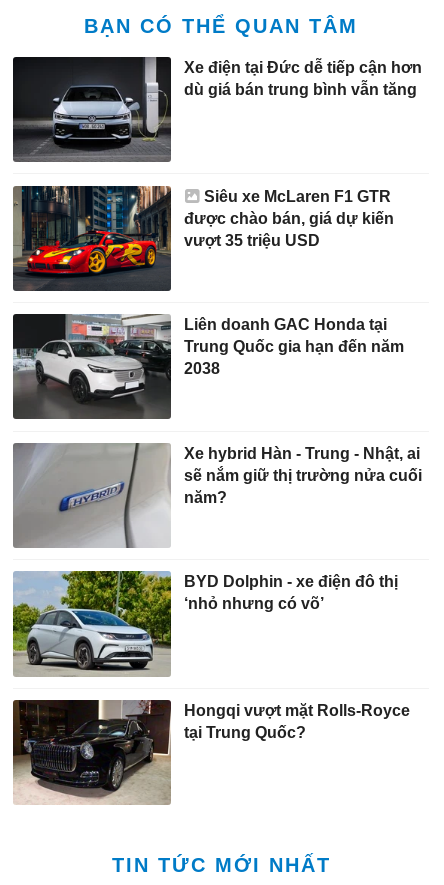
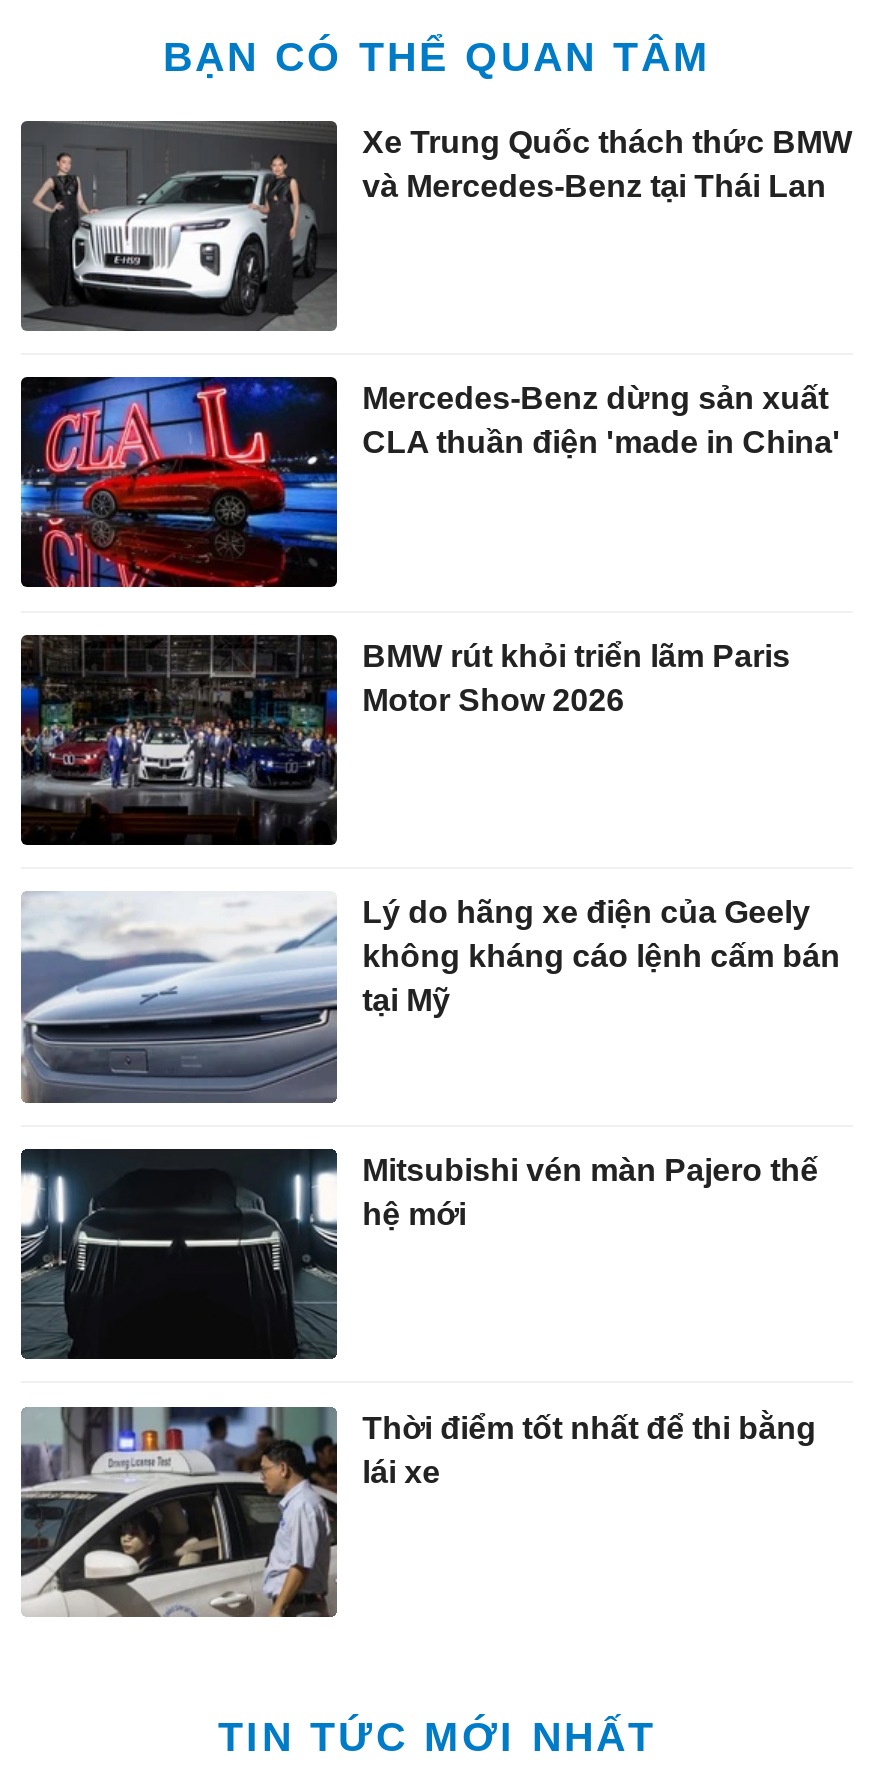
[13,57,422,160] [image] | Xe điện tại Đức dễ tiếp cận hơn | dù giá bán trung bình vẫn tăng -> [21,122,852,328] [image] | Xe Trung Quốc thách thức BMW | và Mercedes-Benz tại Thái Lan
[12,185,394,292] [image] | Siêu xe McLaren F1 GTR | được chào bán, giá dự kiến | vượt 35 triệu USD -> [19,374,840,590] [image] | Mercedes-Benz dừng sản xuất | CLA thuần điện 'made in China'
[12,313,404,418] [image] | Liên doanh GAC Honda tại | Trung Quốc gia hạn đến năm | 2038 -> [19,632,790,844] [image] | BMW rút khỏi triển lãm Paris | Motor Show 2026
[13,442,422,548] [image] | Xe hybrid Hàn - Trung - Nhật, ai | sẽ nắm giữ thị trường nửa cuối | năm? -> [21,892,840,1104] [image] | Lý do hãng xe điện của Geely | không kháng cáo lệnh cấm bán | tại Mỹ
[12,570,398,677] [image] | BYD Dolphin - xe điện đô thị | ‘nhỏ nhưng có võ’ -> [19,1146,818,1360] [image] | Mitsubishi vén màn Pajero thế | hệ mới
[13,699,410,805] [image] | Hongqi vượt mặt Rolls-Royce | tại Trung Quốc? -> [21,1406,816,1618] [image] | Thời điểm tốt nhất để thi bằng | lái xe

